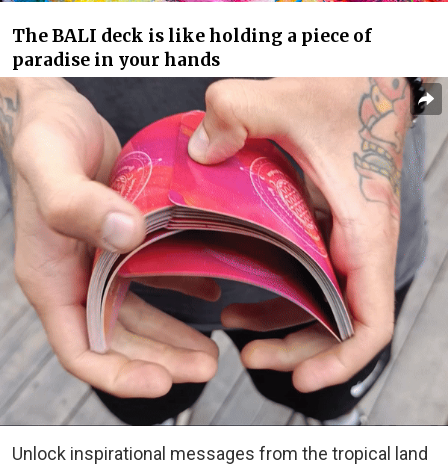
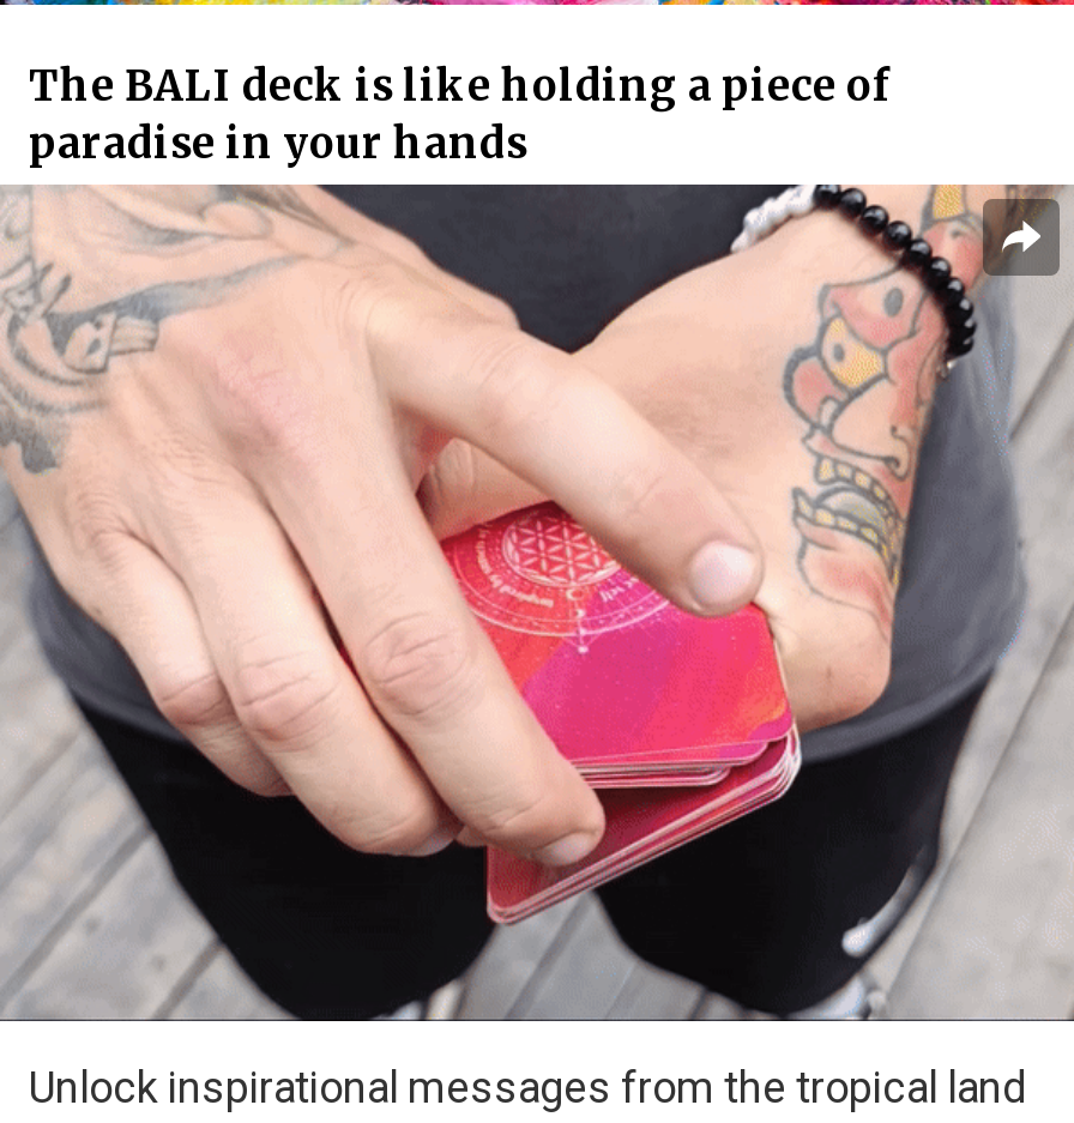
[3,76,426,426] [image] -> [7,182,1019,1019] [image]

